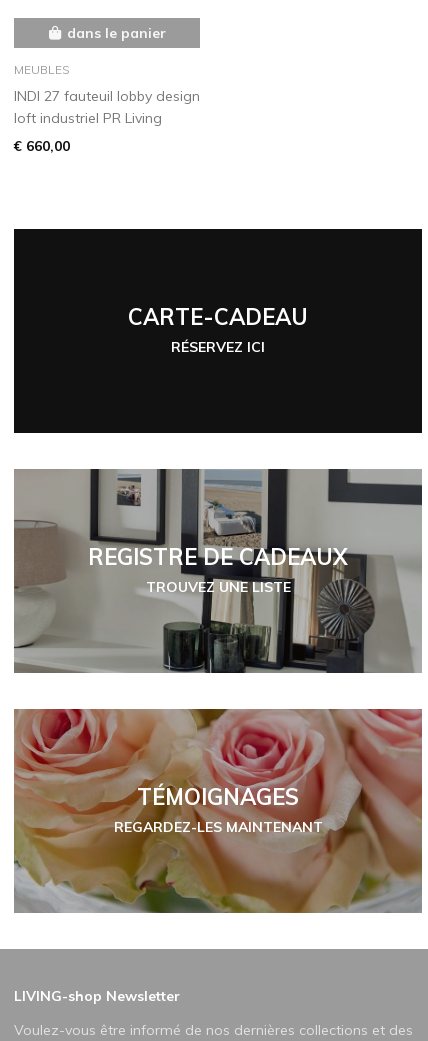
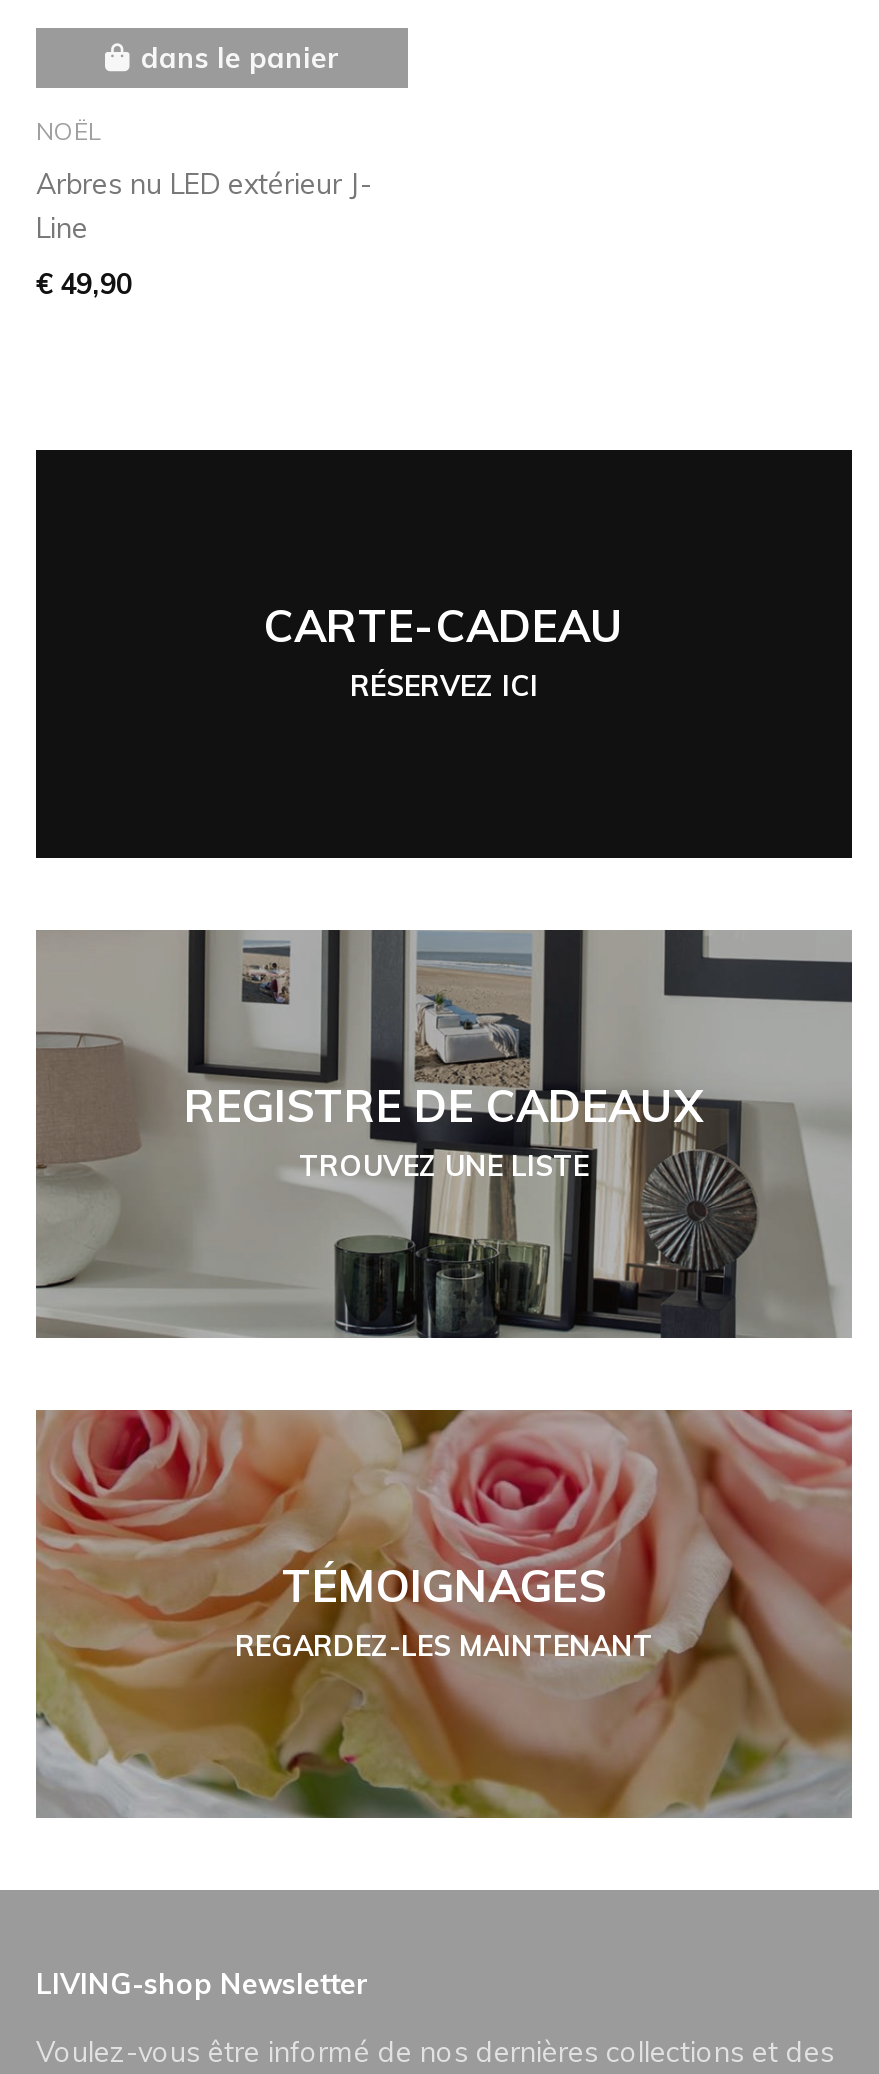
[14,61,70,76] MEUBLES -> [36,115,102,145] NOËL
[14,86,200,126] INDI 27 fauteuil lobby design | loft industriel PR Living -> [36,165,372,245] Arbres nu LED extérieur J- | Line
[14,136,70,154] € 660,00 -> [36,265,132,301] € 49,90

